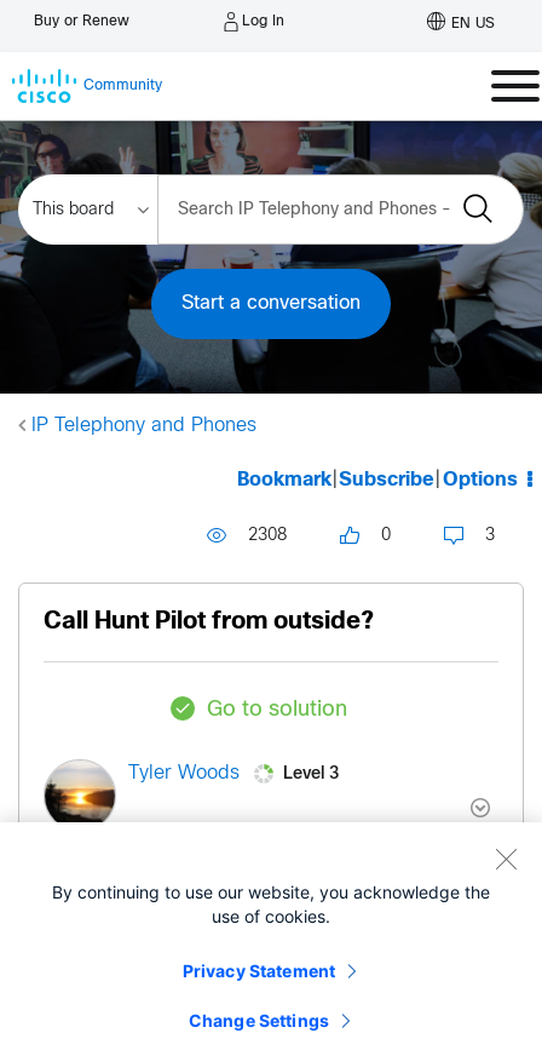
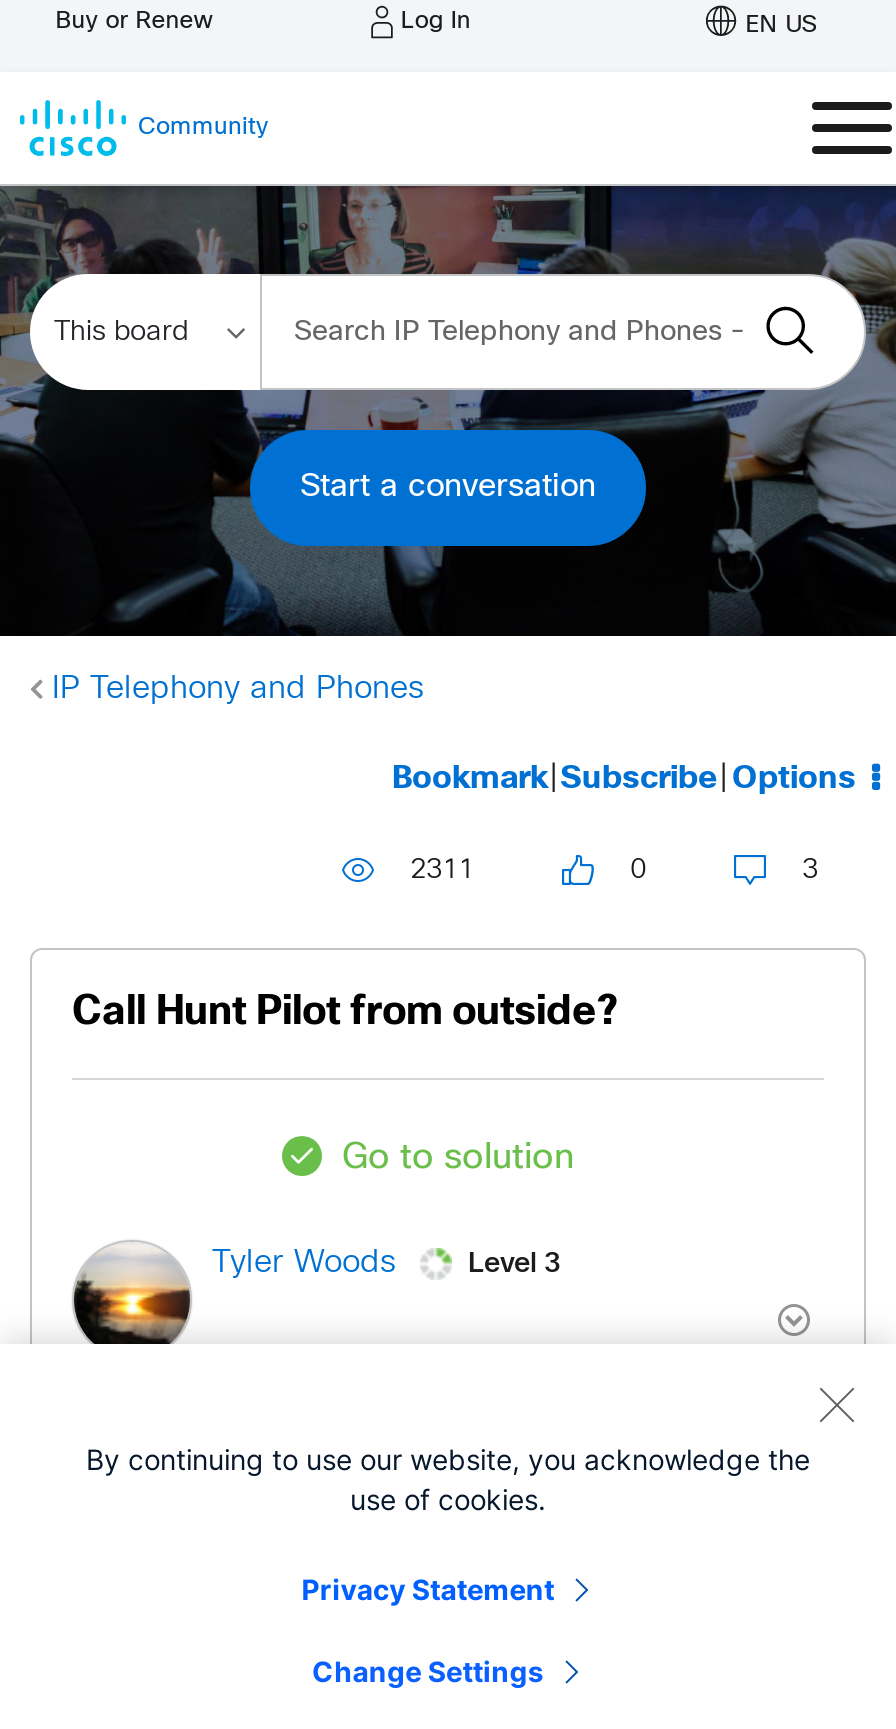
[248,528,287,544] 2308 -> [410,858,474,884] 2311

